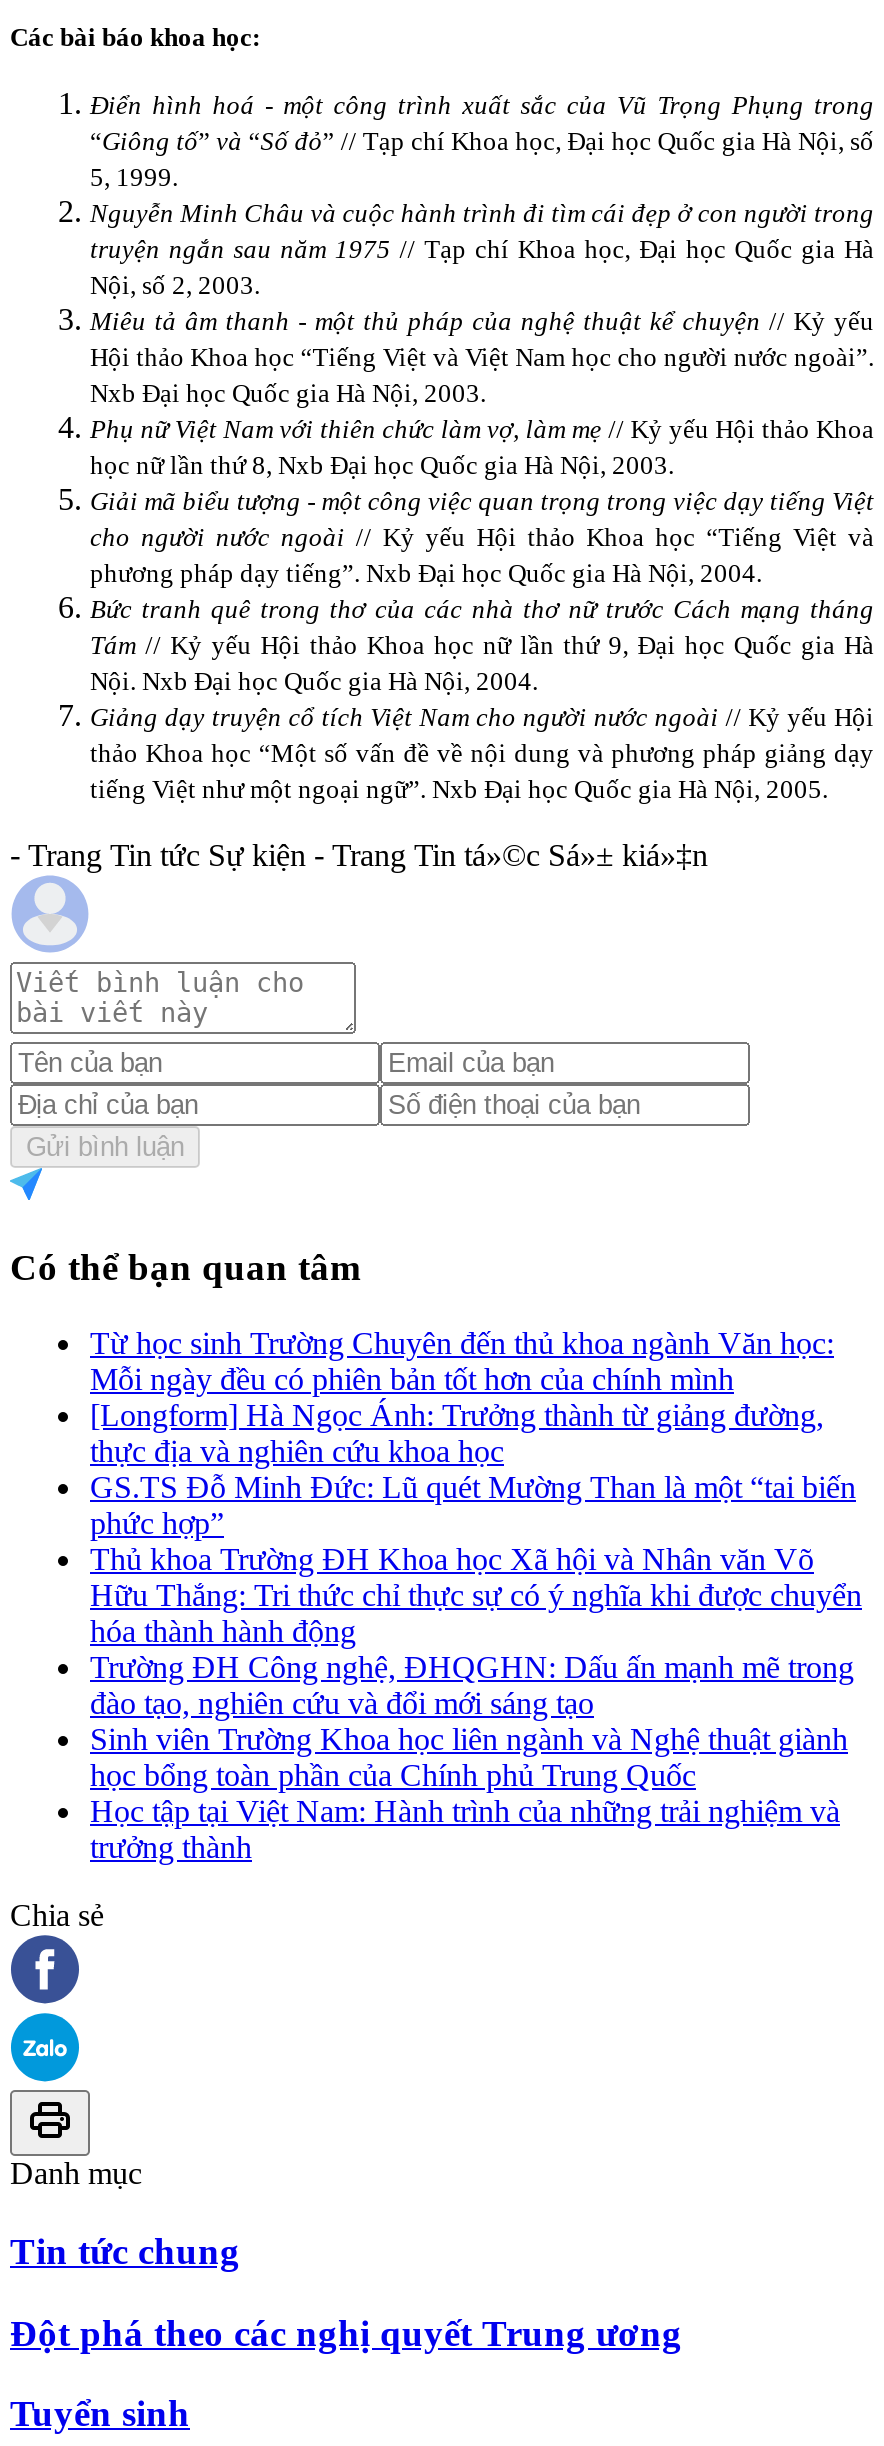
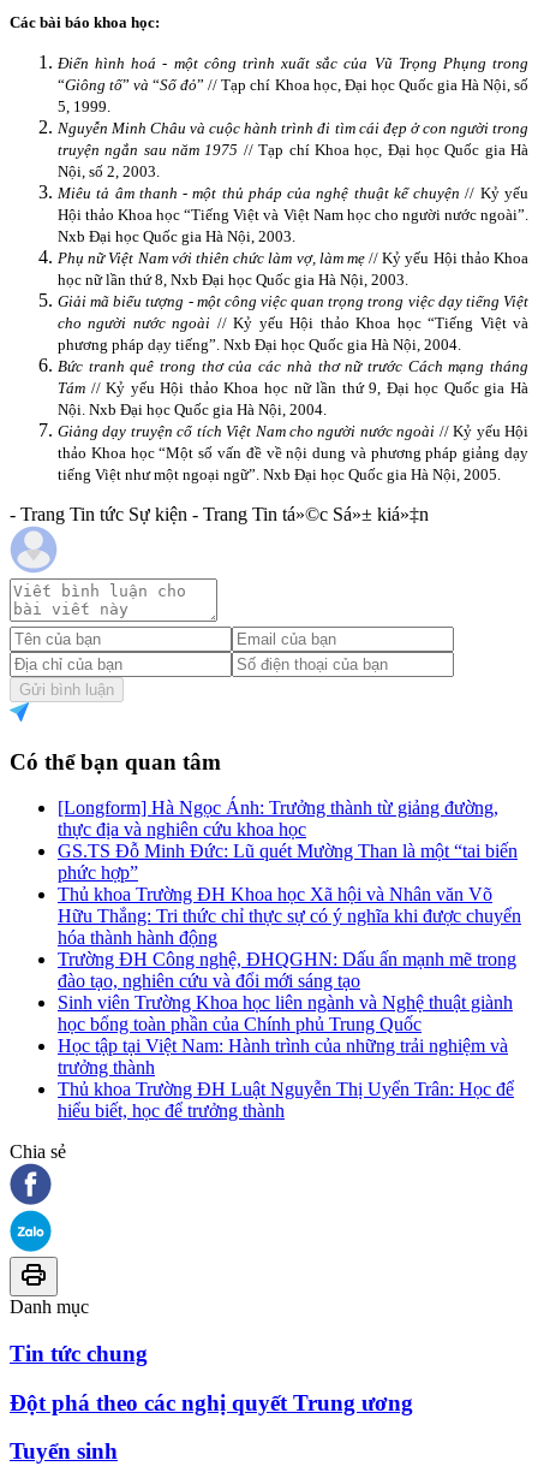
[90,1327,834,1397] Từ học sinh Trường Chuyên đến thủ khoa ngành Văn học: | Mỗi ngày đều có phiên bản tốt hơn của chính mình -> none
moved [90,1399,862,1865] -> [58,798,521,1078]: [Longform] Hà Ngọc Ánh: Trưởng thành từ giảng đường, | thực địa và nghiên cứu khoa học | GS.TS Đỗ Minh Đức: Lũ quét Mường Than là một “tai biến | ... | Học tập tại Việt Nam: Hành trình của những trải nghiệm và | trưởng thành
none -> [58,1079,514,1121] Thủ khoa Trường ĐH Luật Nguyễn Thị Uyển Trân: Học để | hiểu biết, học để trưởng thành

